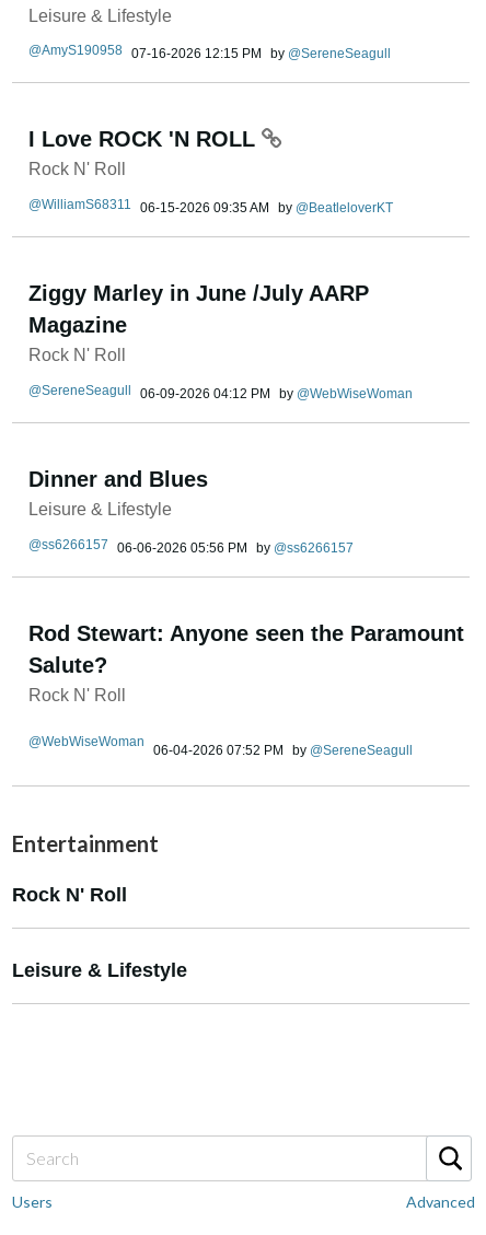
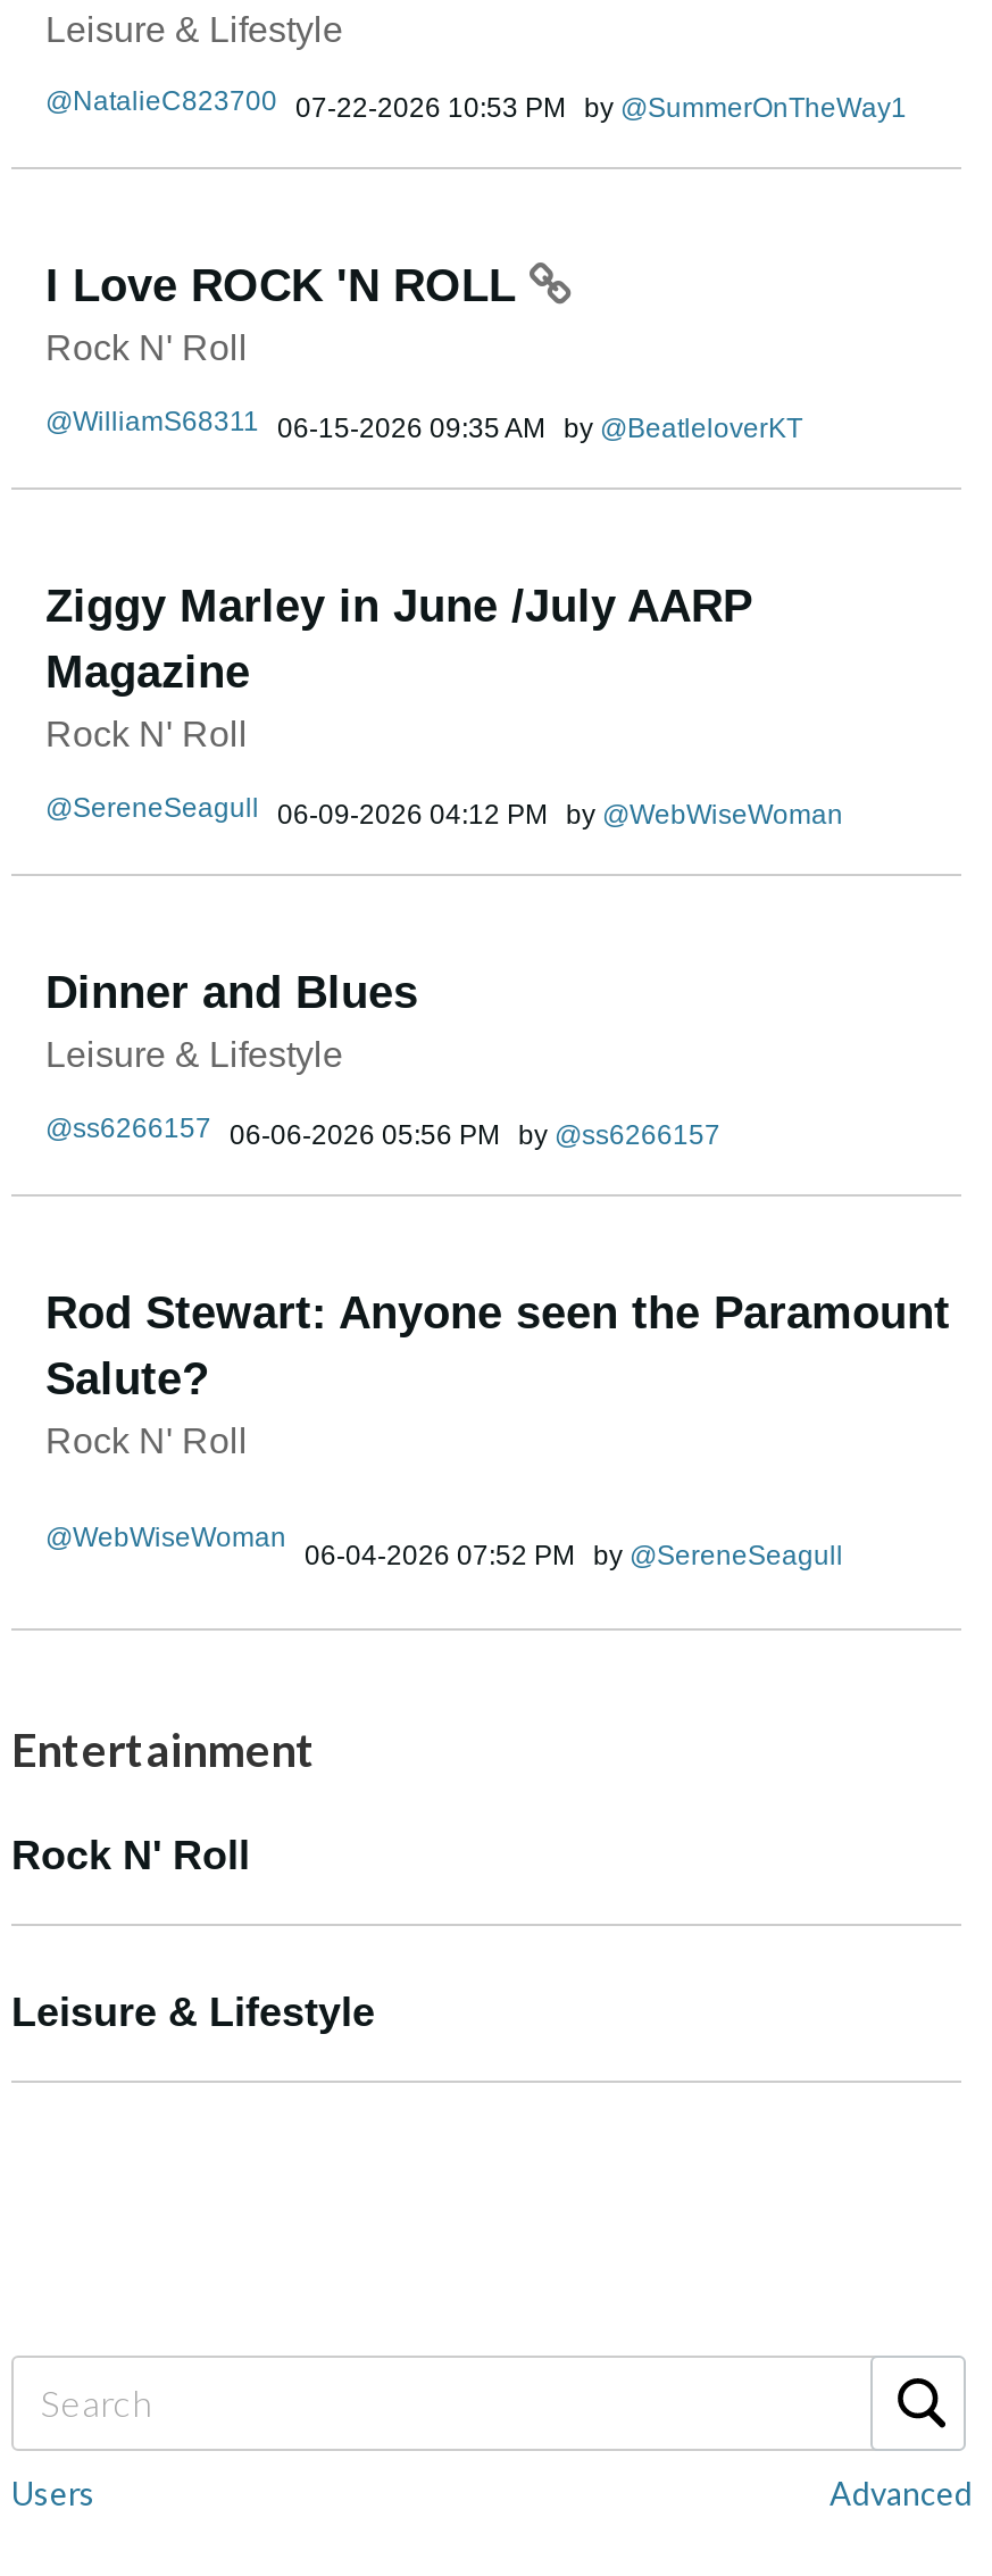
[42,43,391,62] AmyS190958 07-16-2026 12:15 PM by | SereneSeagull -> [73,86,907,125] NatalieC823700 07-22-2026 10:53 PM by | SummerOnTheWay1

